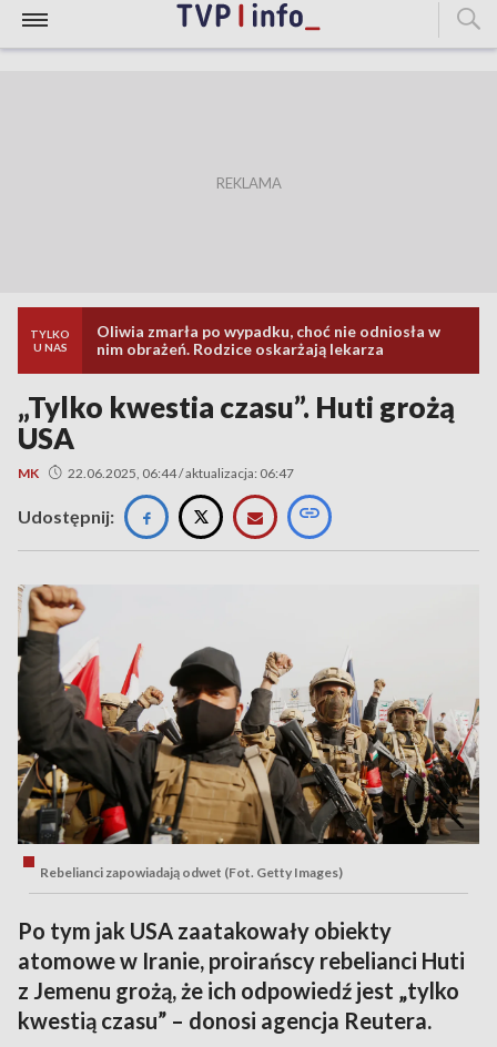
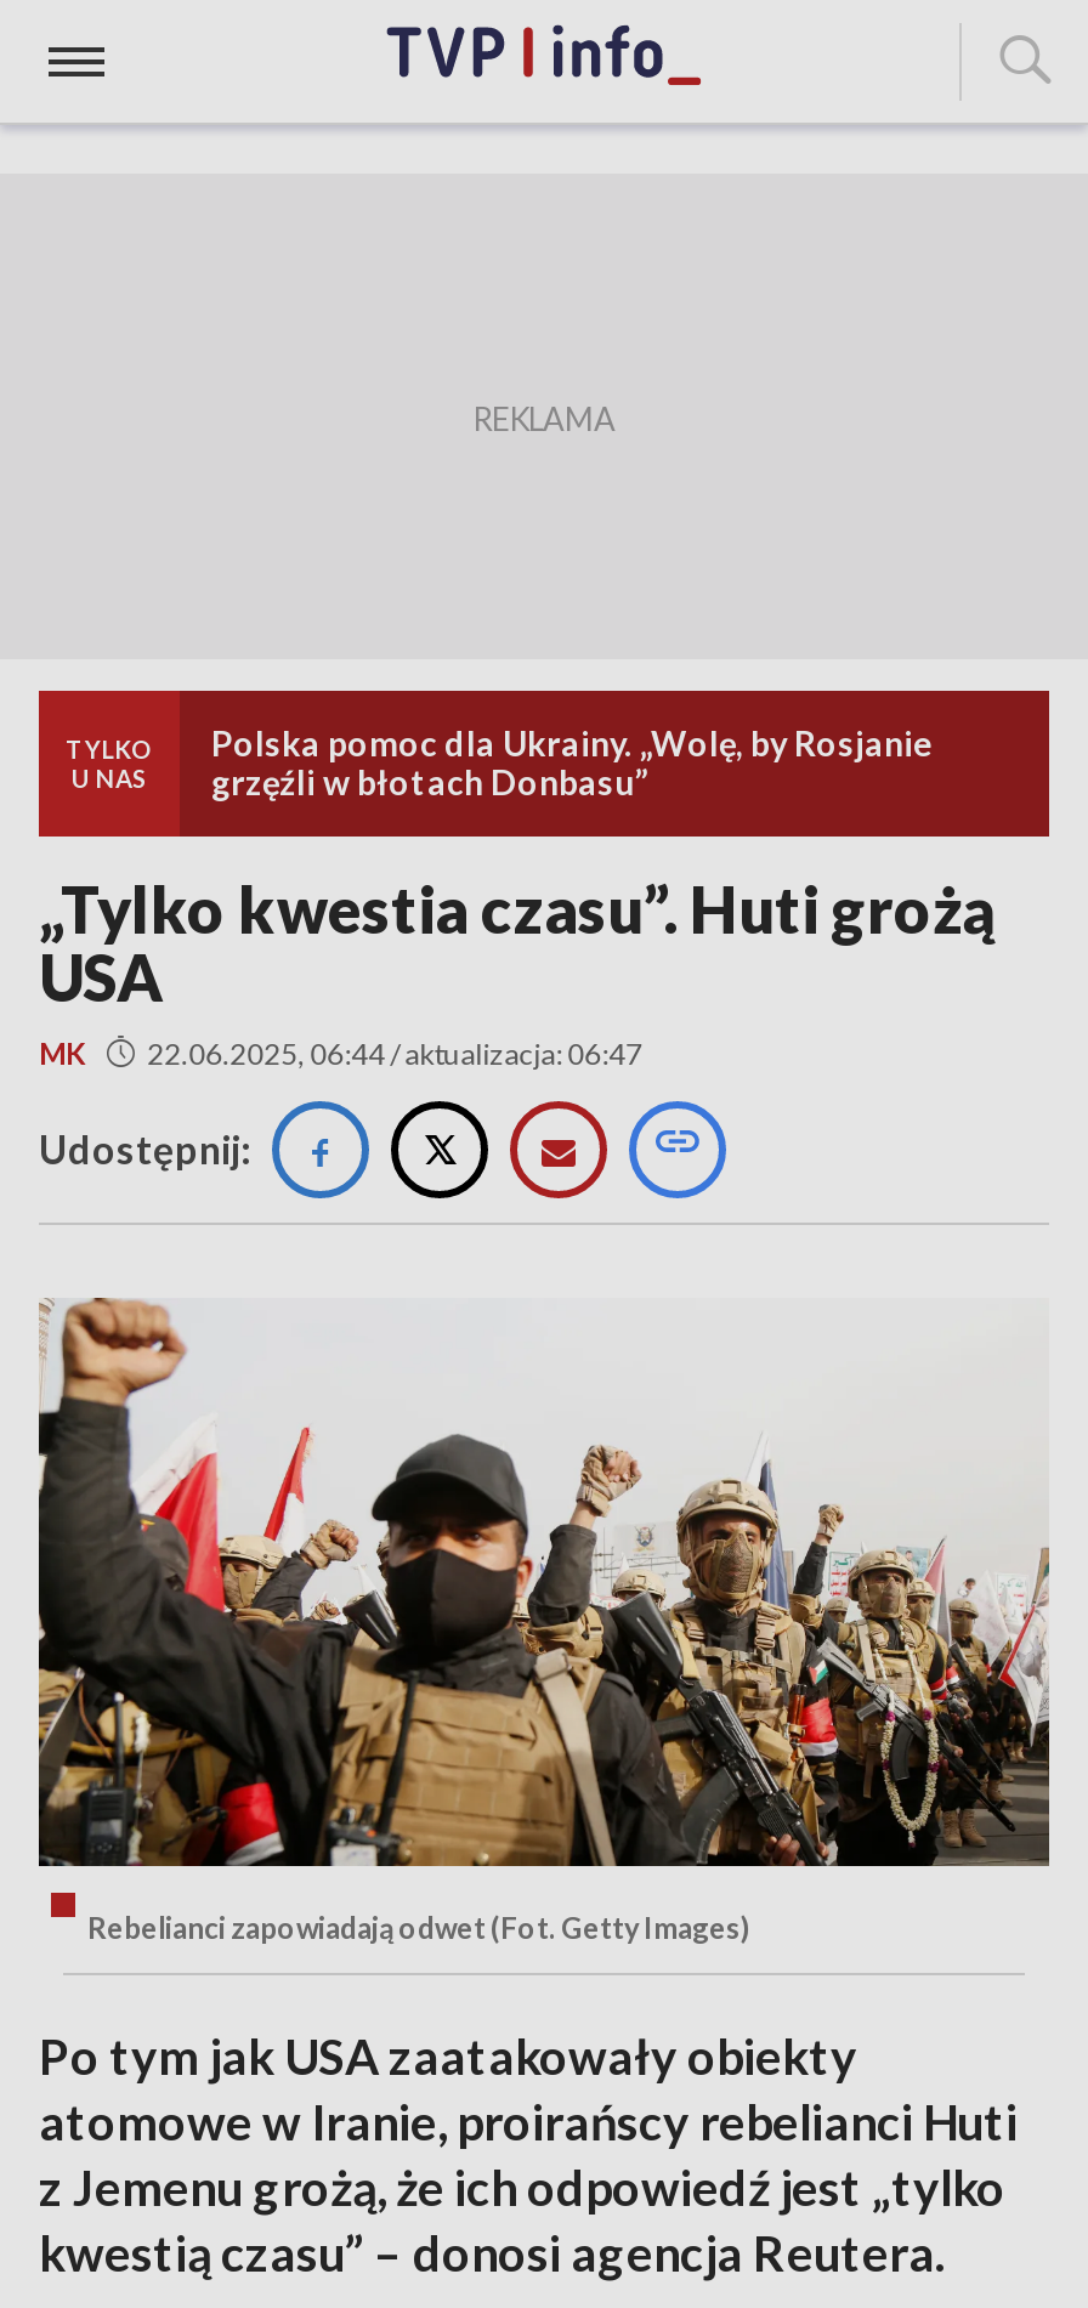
[97,322,440,358] Oliwia zmarła po wypadku, choć nie odniosła w | nim obrażeń. Rodzice oskarżają lekarza -> [211,722,933,803] Polska pomoc dla Ukrainy. „Wolę, by Rosjanie | grzęźli w błotach Donbasu”

